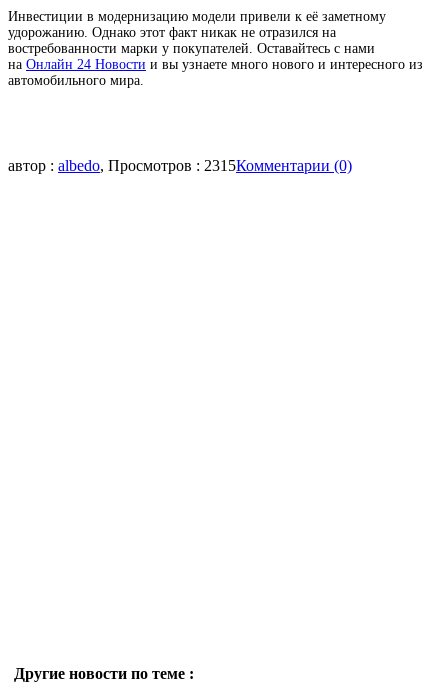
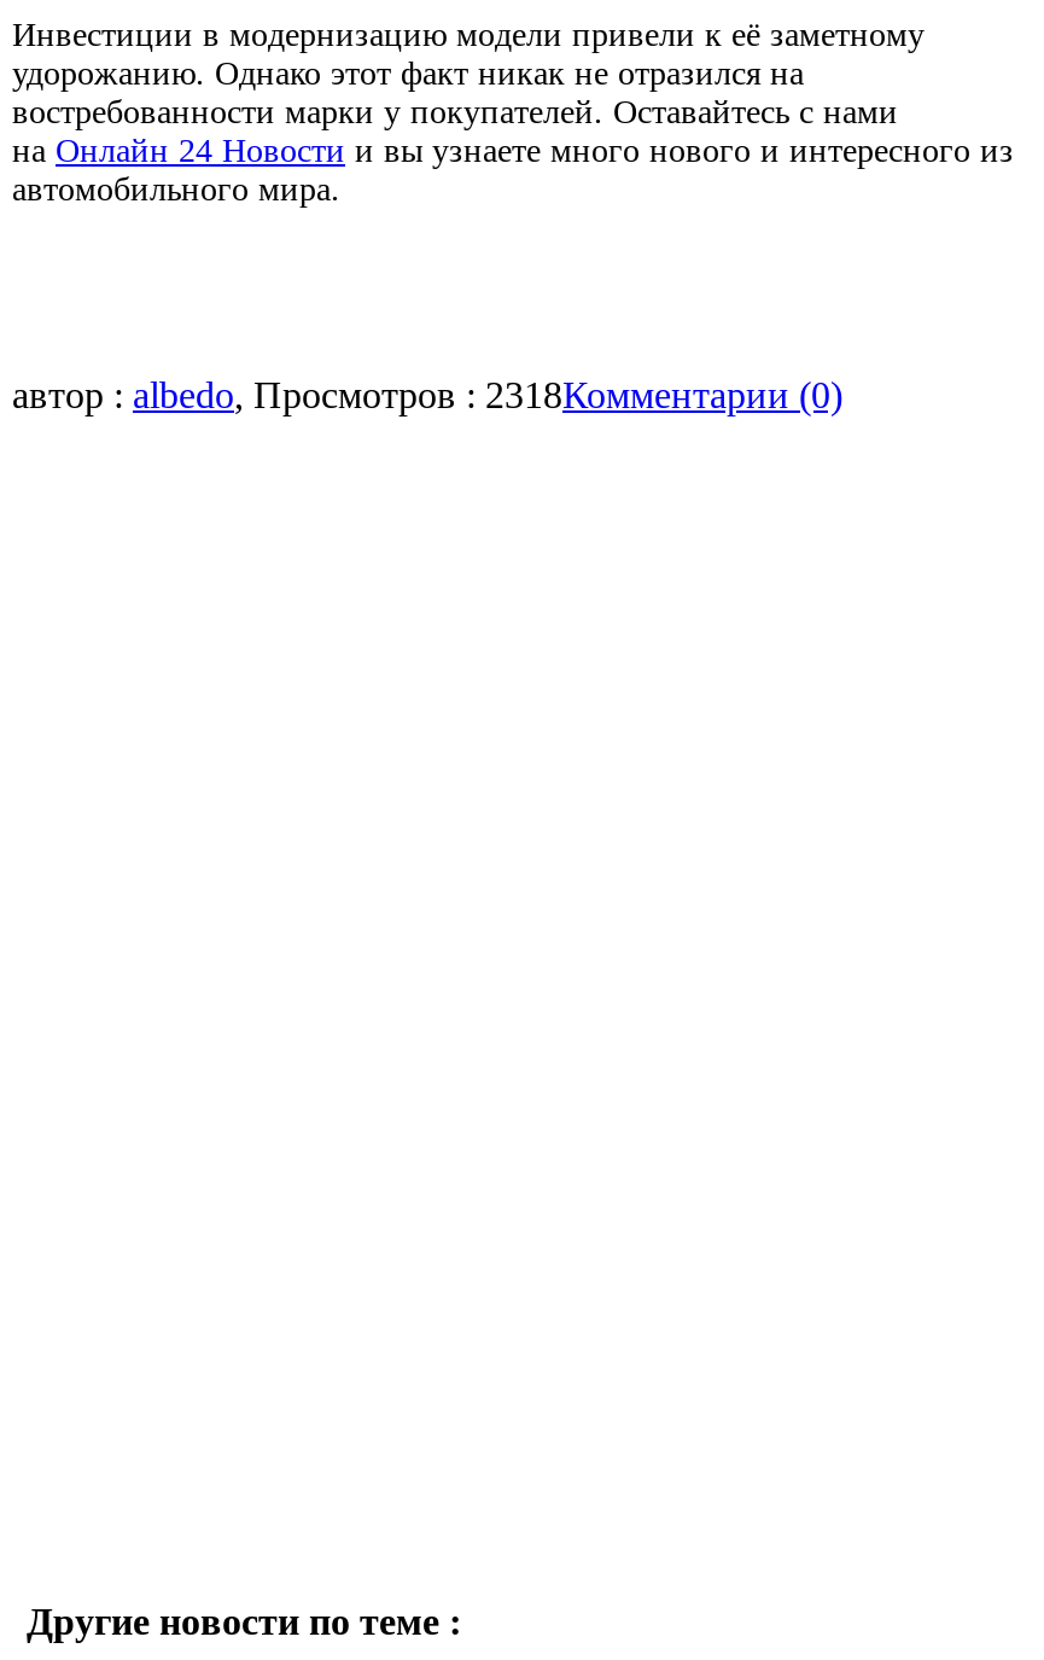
[8,157,352,174] автор : albedo, Просмотров : 2315Комментарии (0) -> [12,374,842,415] автор : albedo, Просмотров : 2318Комментарии (0)

